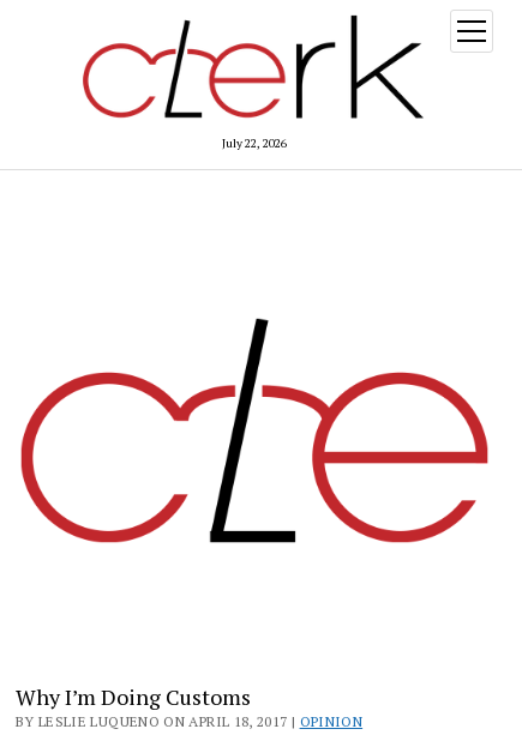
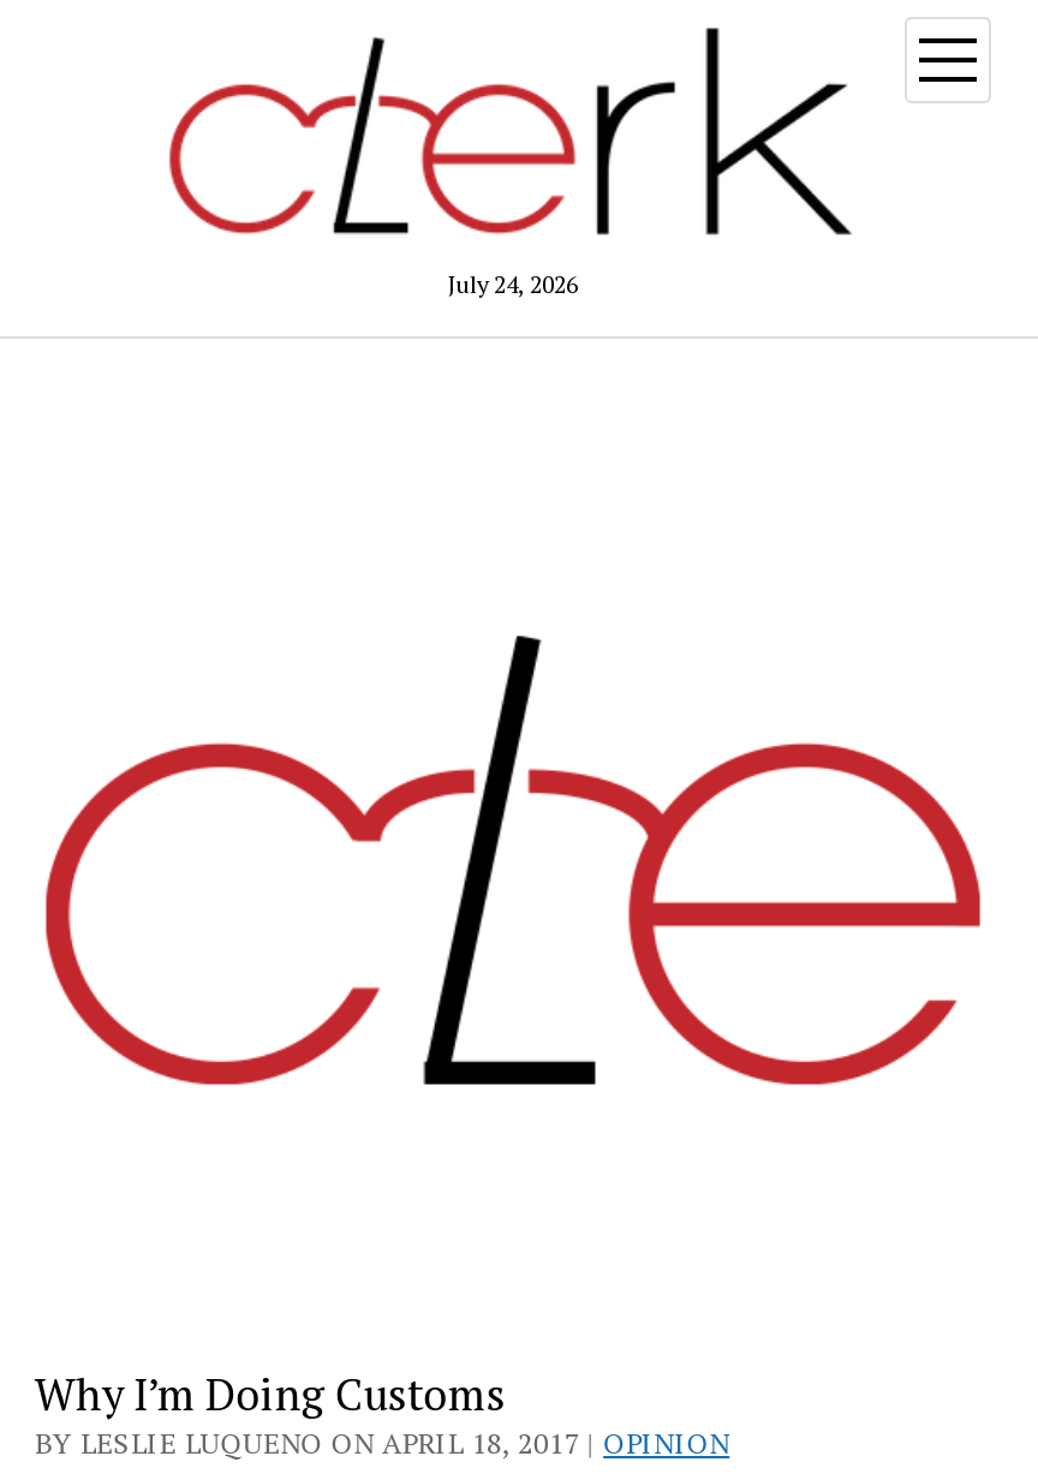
[222,135,287,151] July 22, 2026 -> [448,268,578,300] July 24, 2026

